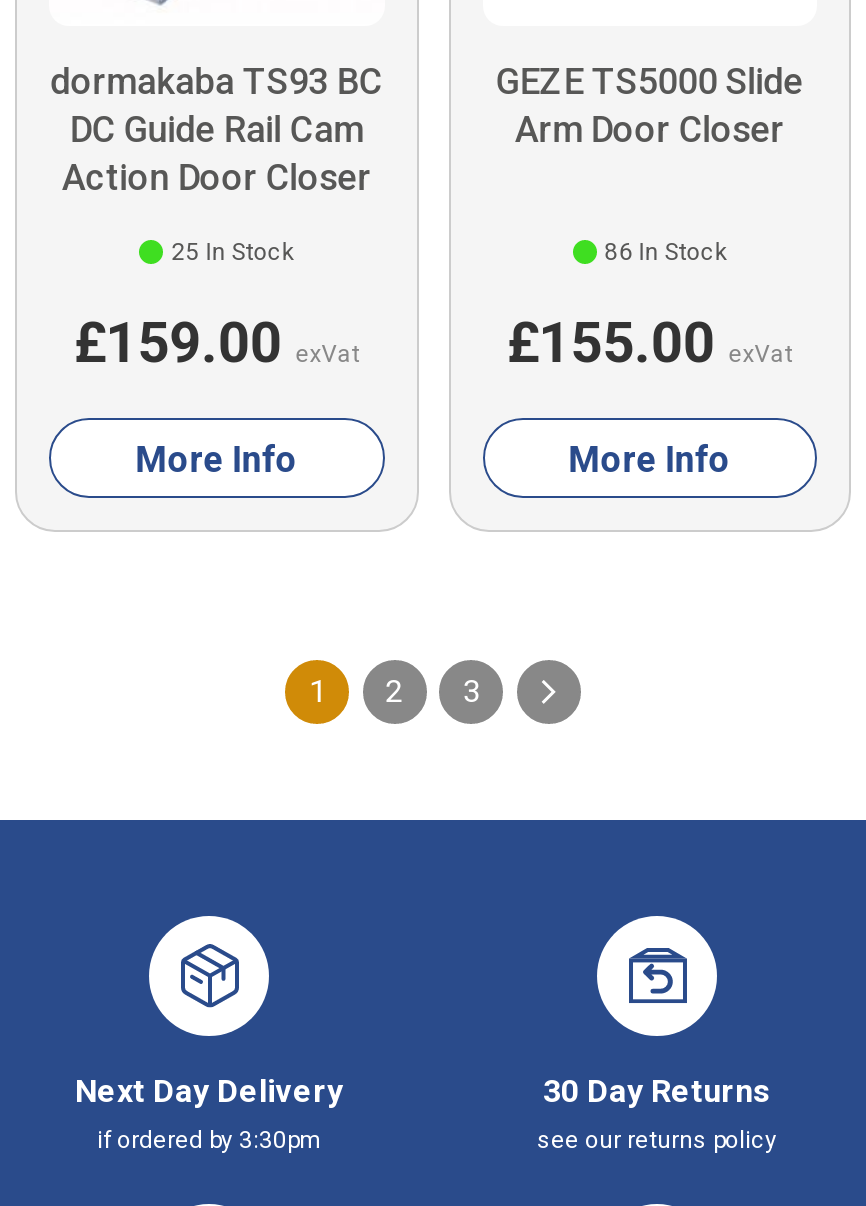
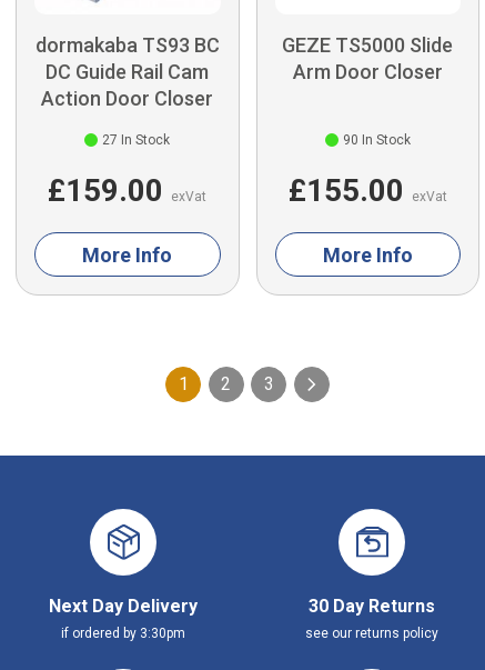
[171,238,293,266] 25 In Stock -> [102,132,170,148] 27 In Stock
[605,238,727,266] 86 In Stock -> [343,132,410,148] 90 In Stock

